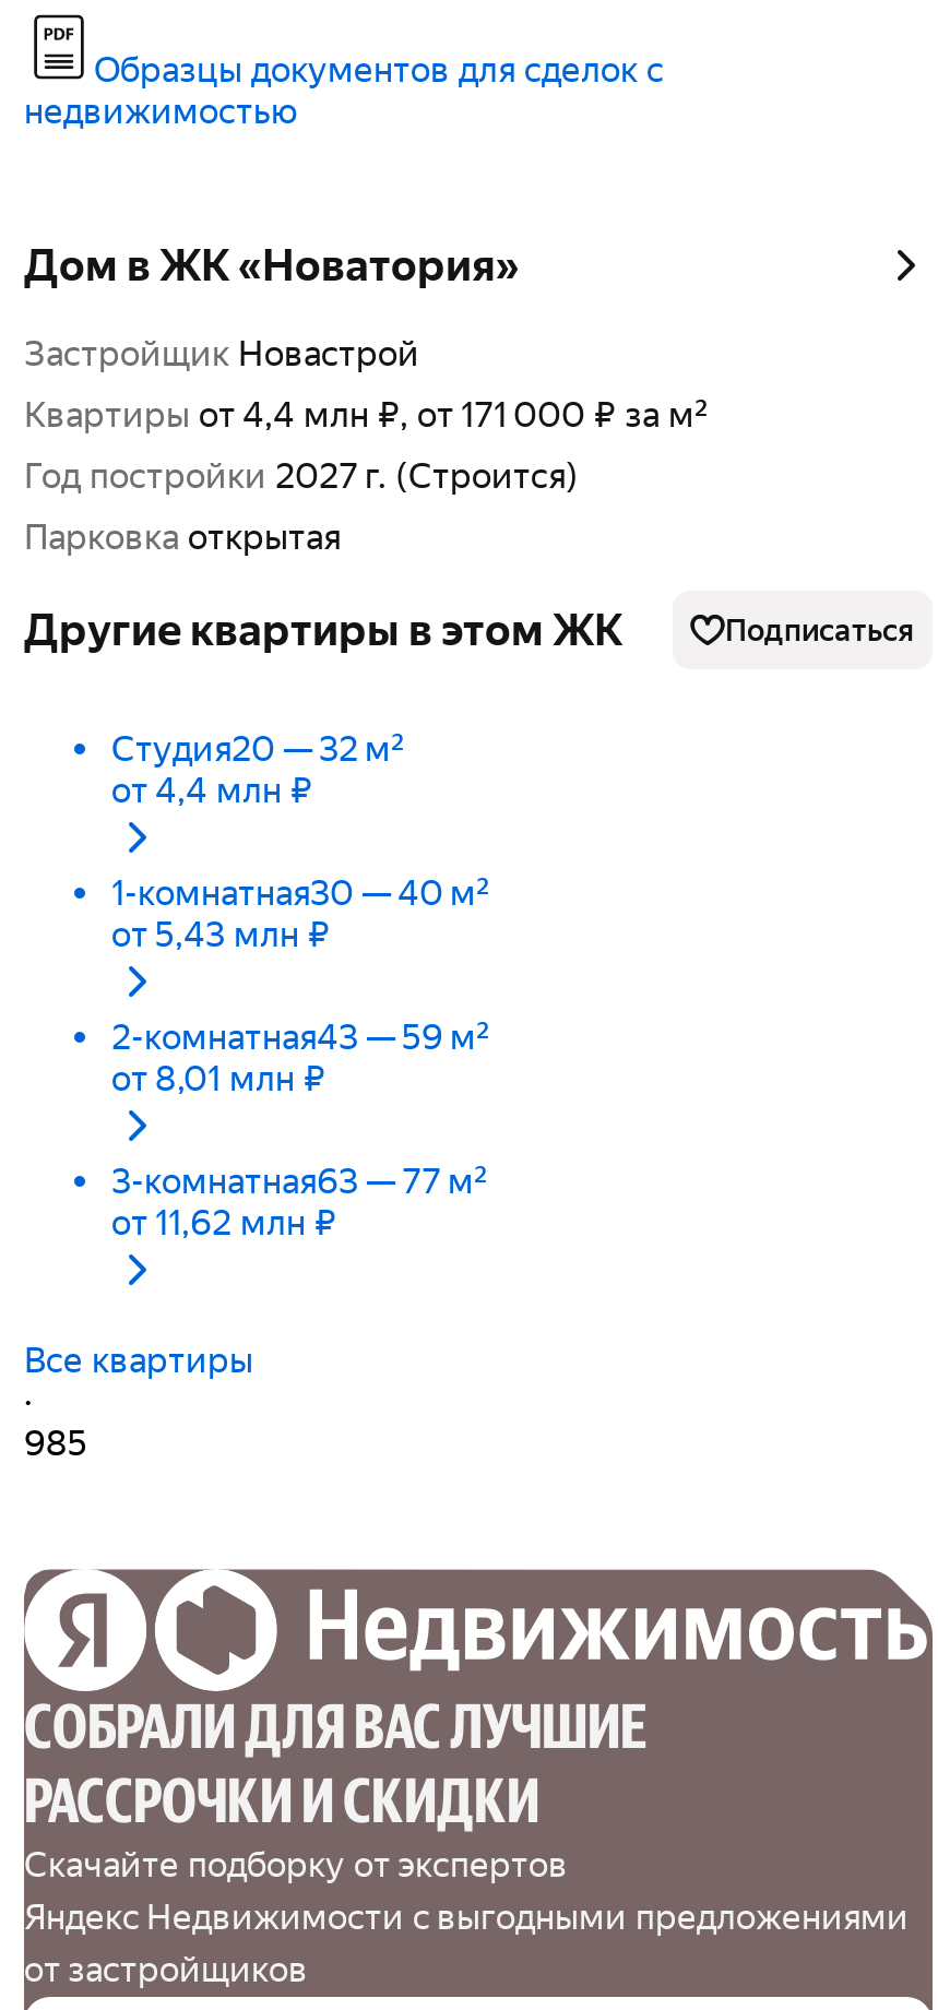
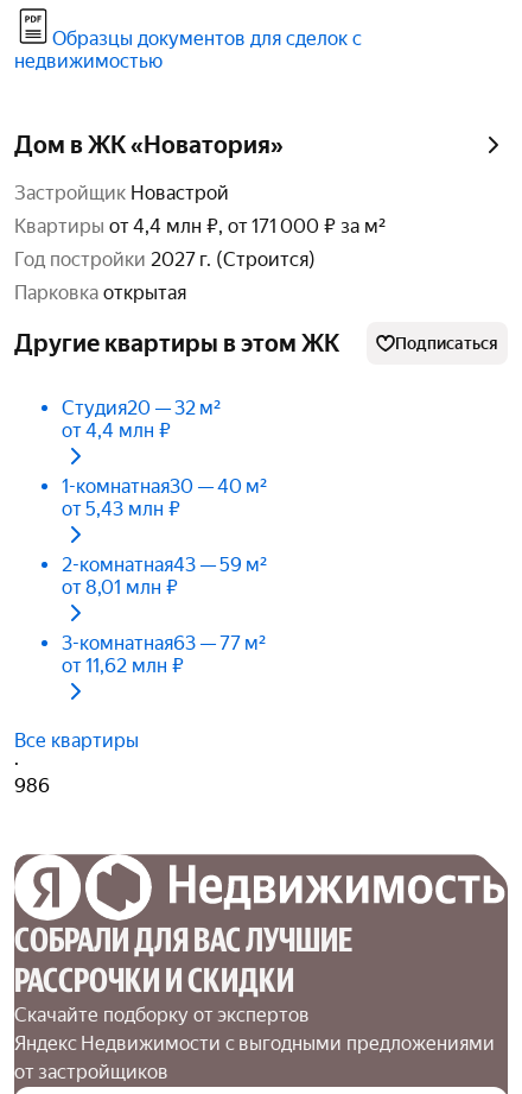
[24,1423,87,1465] 985 -> [14,775,50,797] 986

